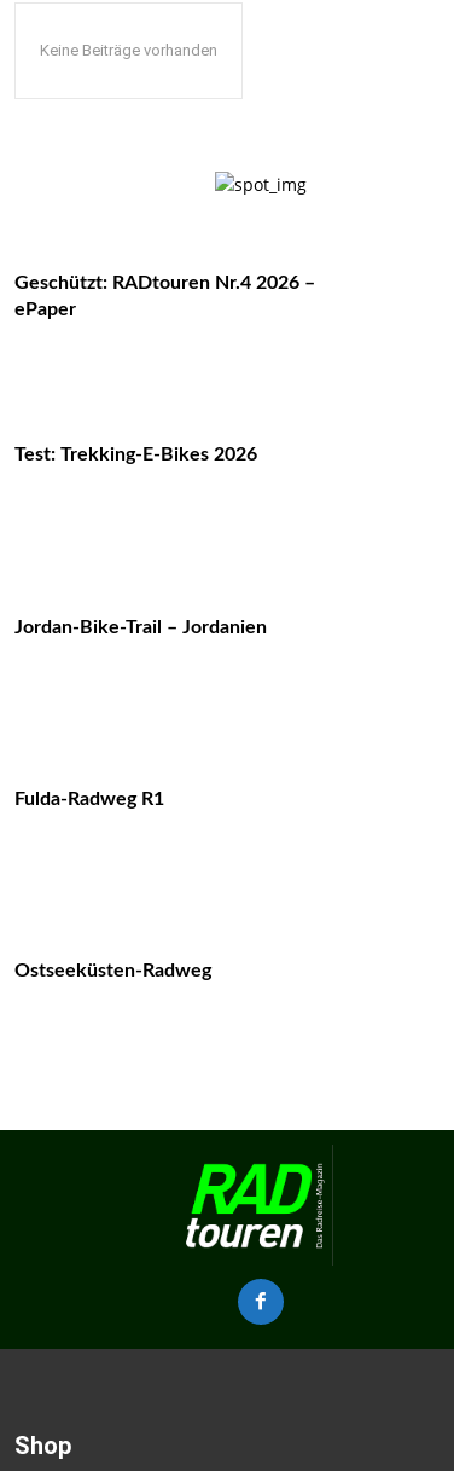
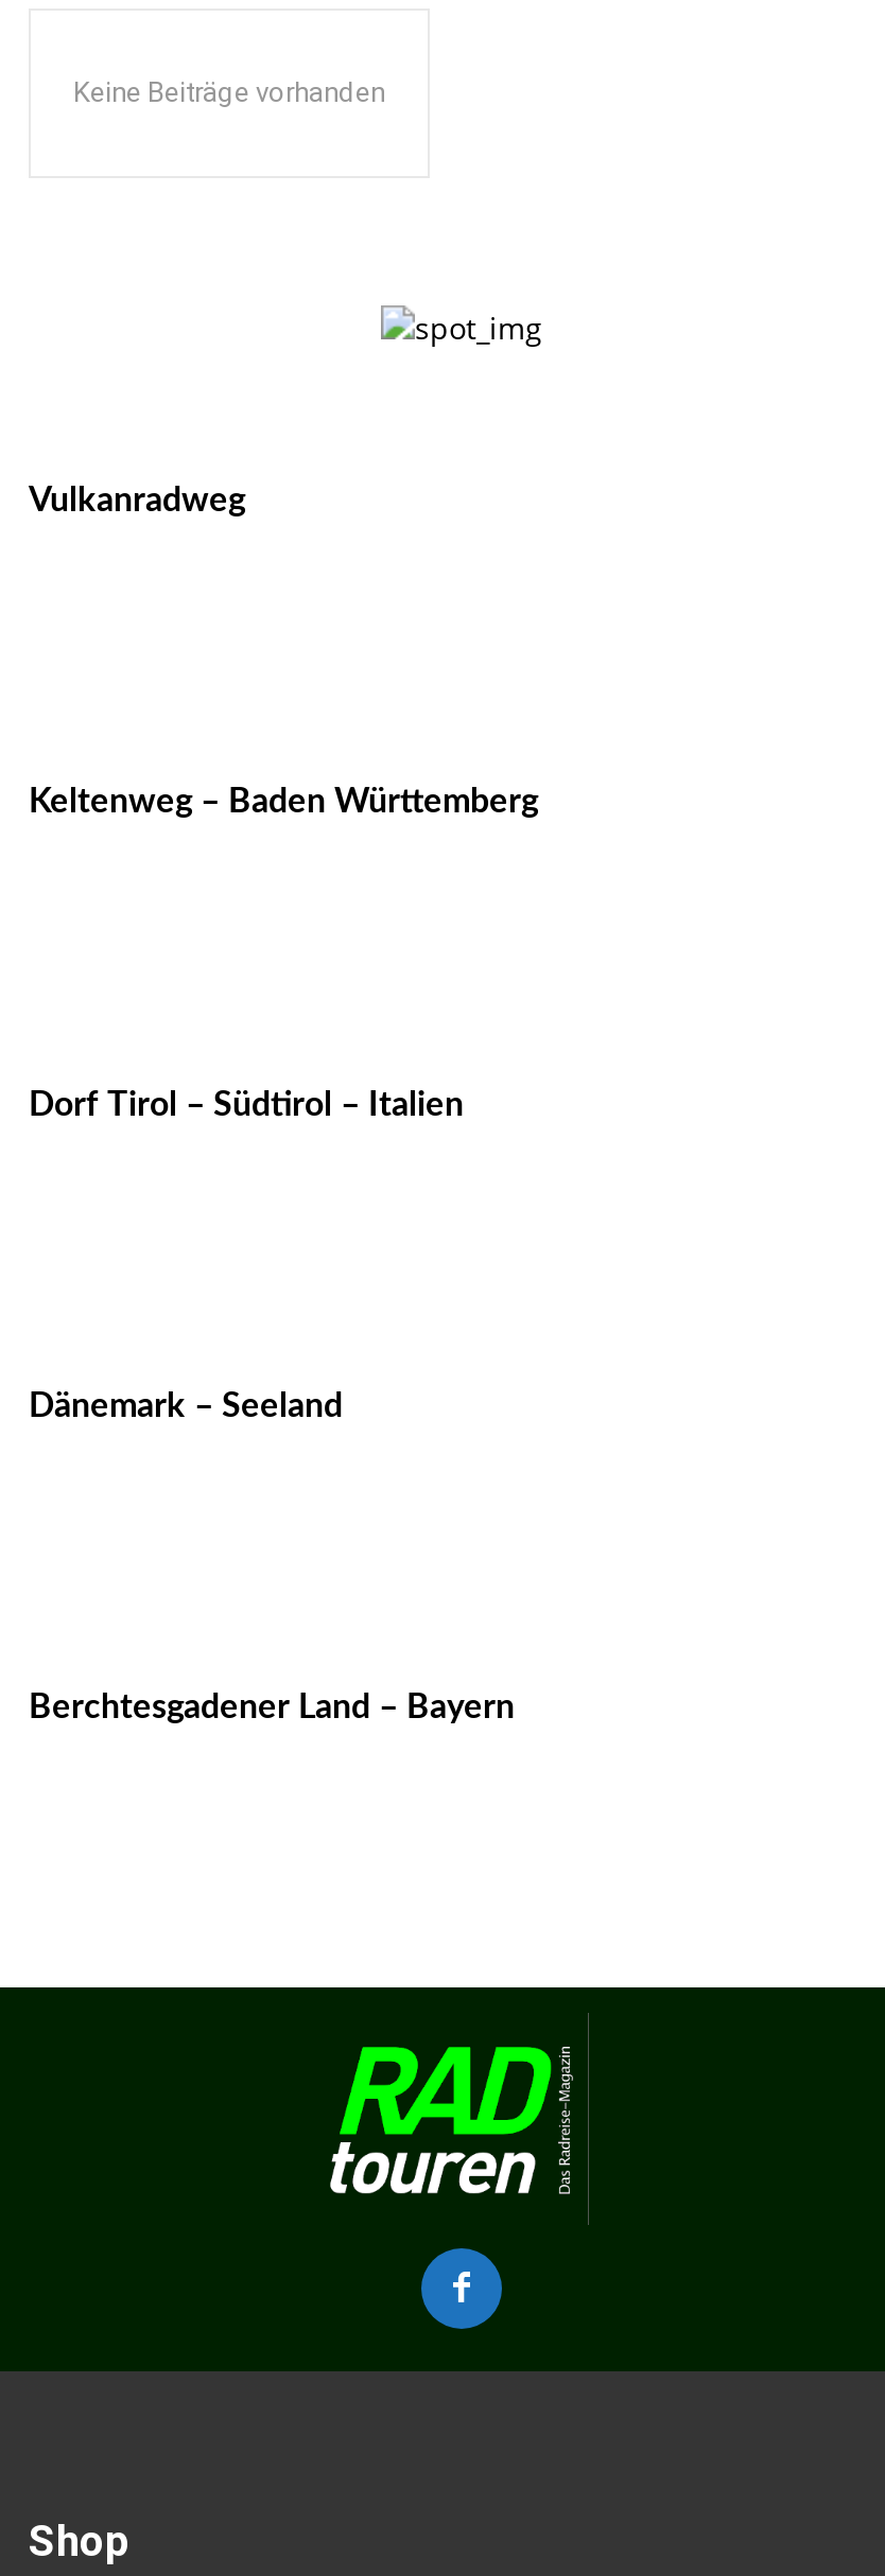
[14,273,315,319] Geschützt: RADtouren Nr.4 2026 – | ePaper -> [29,483,245,517] Vulkanradweg
[14,445,257,464] Test: Trekking-E-Bikes 2026 -> [29,785,538,819] Keltenweg – Baden Württemberg
[14,617,267,637] Jordan-Bike-Trail – Jordanien -> [29,1087,464,1121] Dorf Tirol – Südtirol – Italien
[14,789,164,809] Fulda-Radweg R1 -> [29,1389,343,1423] Dänemark – Seeland
[14,961,211,981] Ostseeküsten-Radweg -> [29,1691,515,1725] Berchtesgadener Land – Bayern

